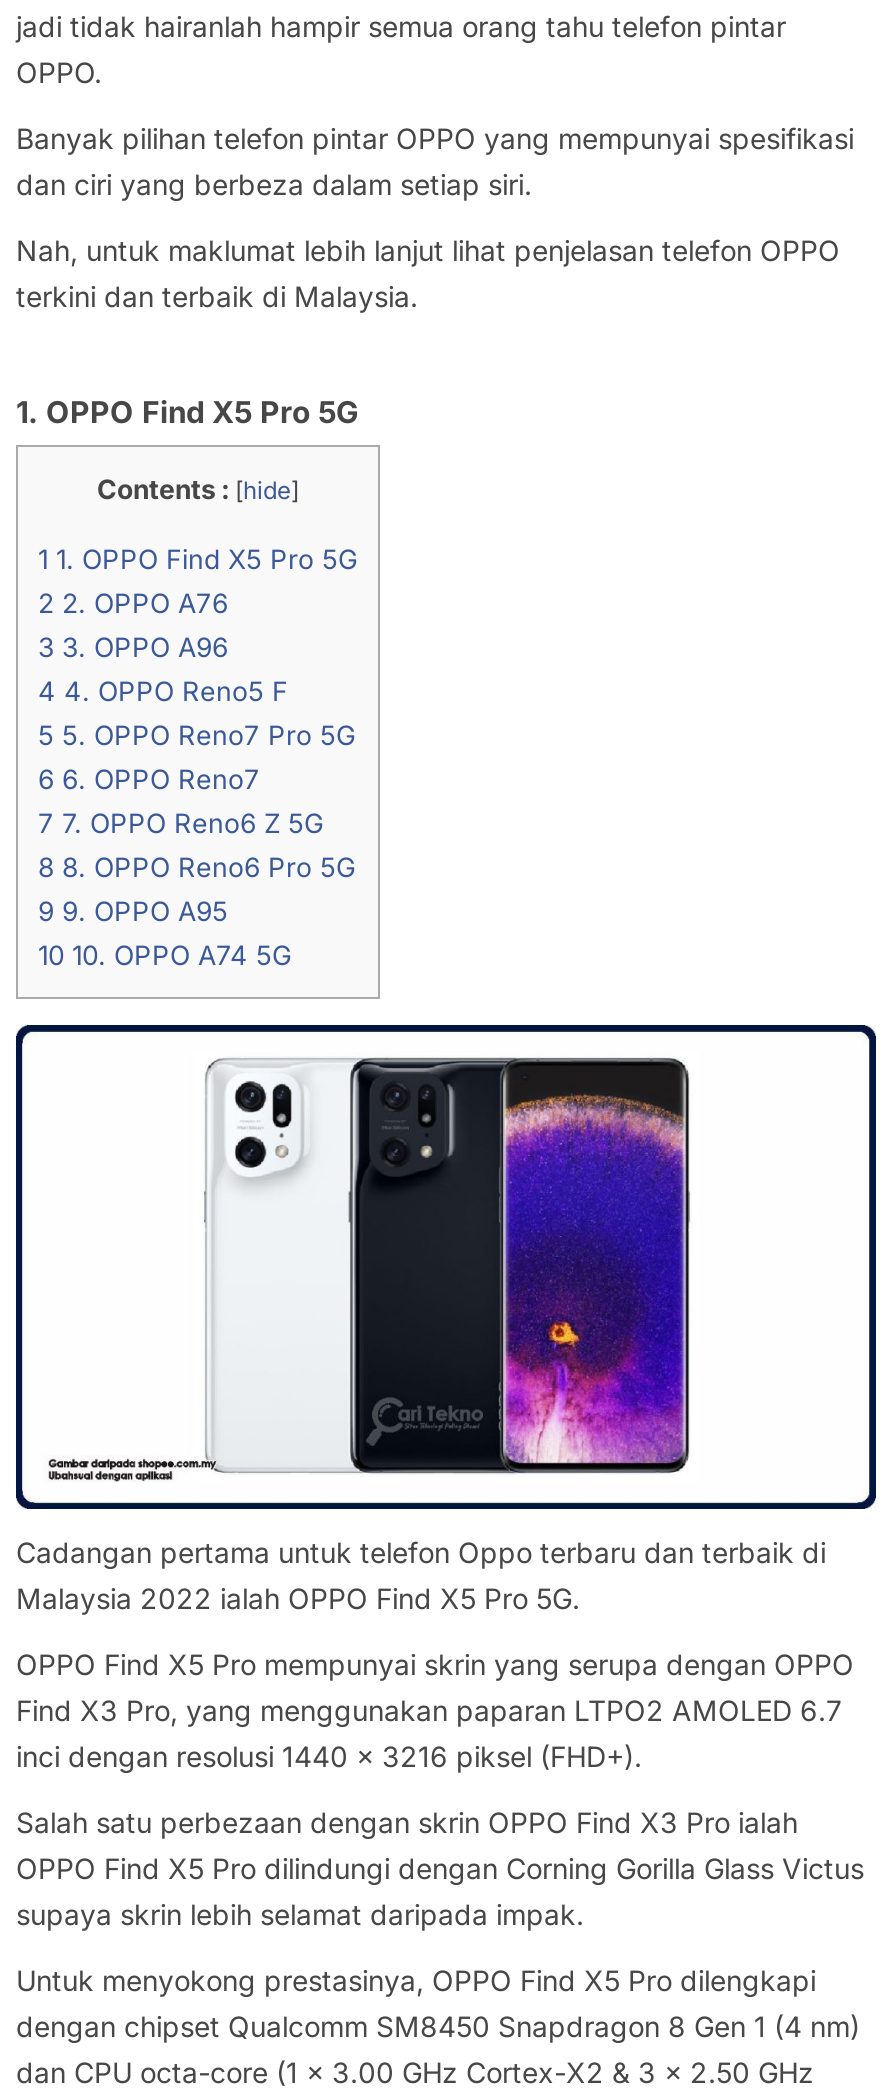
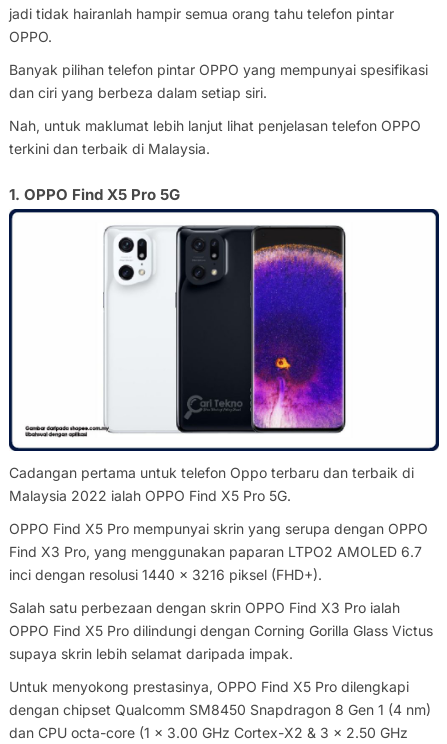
[38,473,358,972] Contents : [hide] | 1 1. OPPO Find X5 Pro 5G | 2 2. OPPO A76 | 3 3. OPPO A96 | 4 4. OPPO Reno5 F | 5 5. OPPO Reno7 Pro 5G | 6 6. OPPO Reno7 | 7 7. OPPO Reno6 Z 5G | 8 8. OPPO Reno6 Pro 5G | 9 9. OPPO A95 | 10 10. OPPO A74 5G -> none

